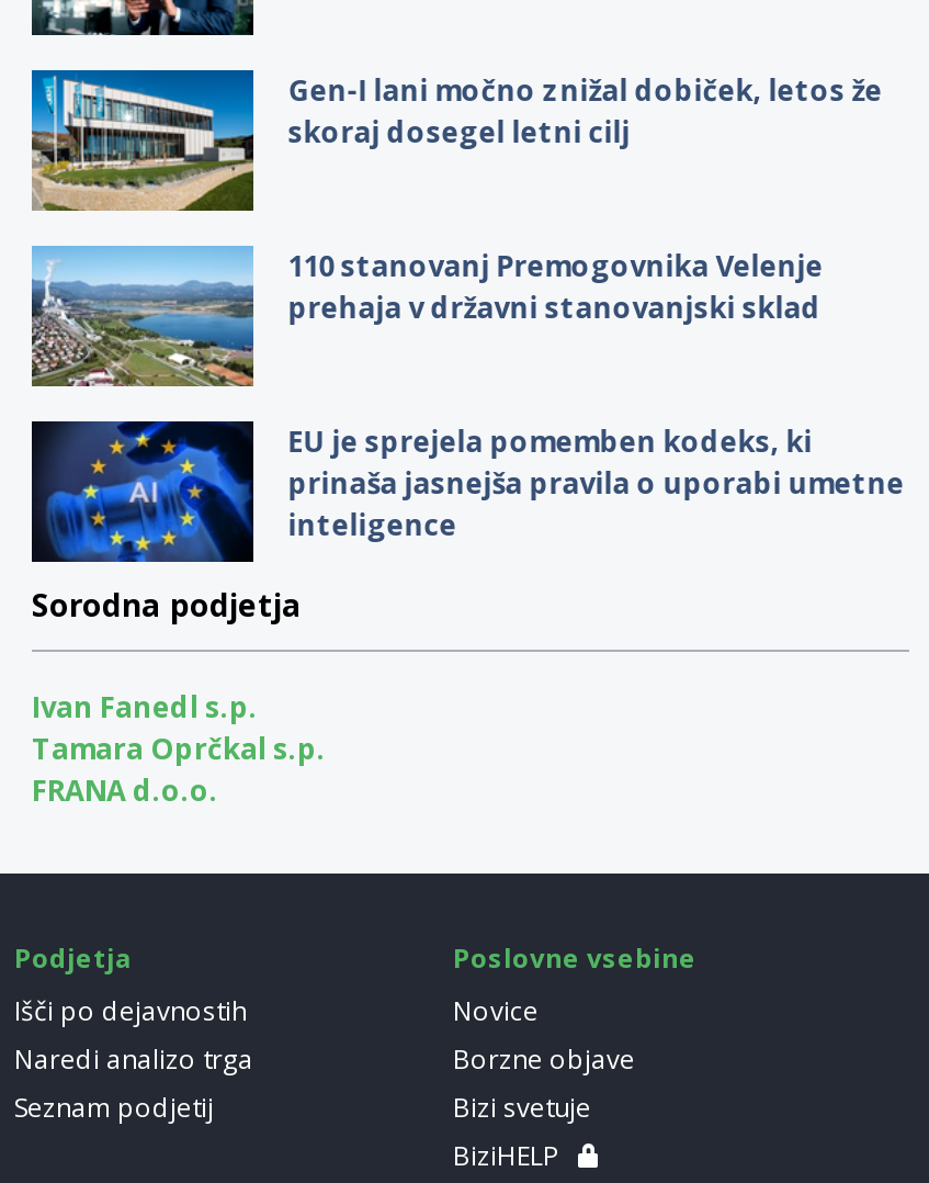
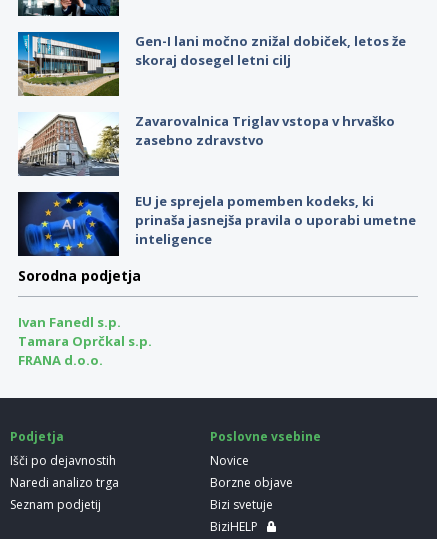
[30,244,823,388] [image] | 110 stanovanj Premogovnika Velenje | prehaja v državni stanovanjski sklad -> [18,111,395,176] [image] | Zavarovalnica Triglav vstopa v hrvaško | zasebno zdravstvo

